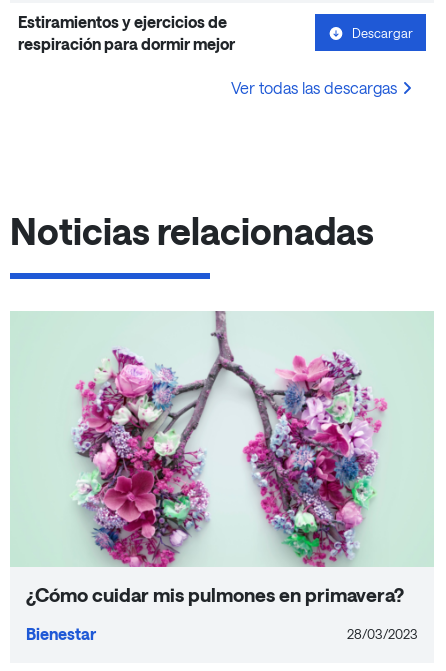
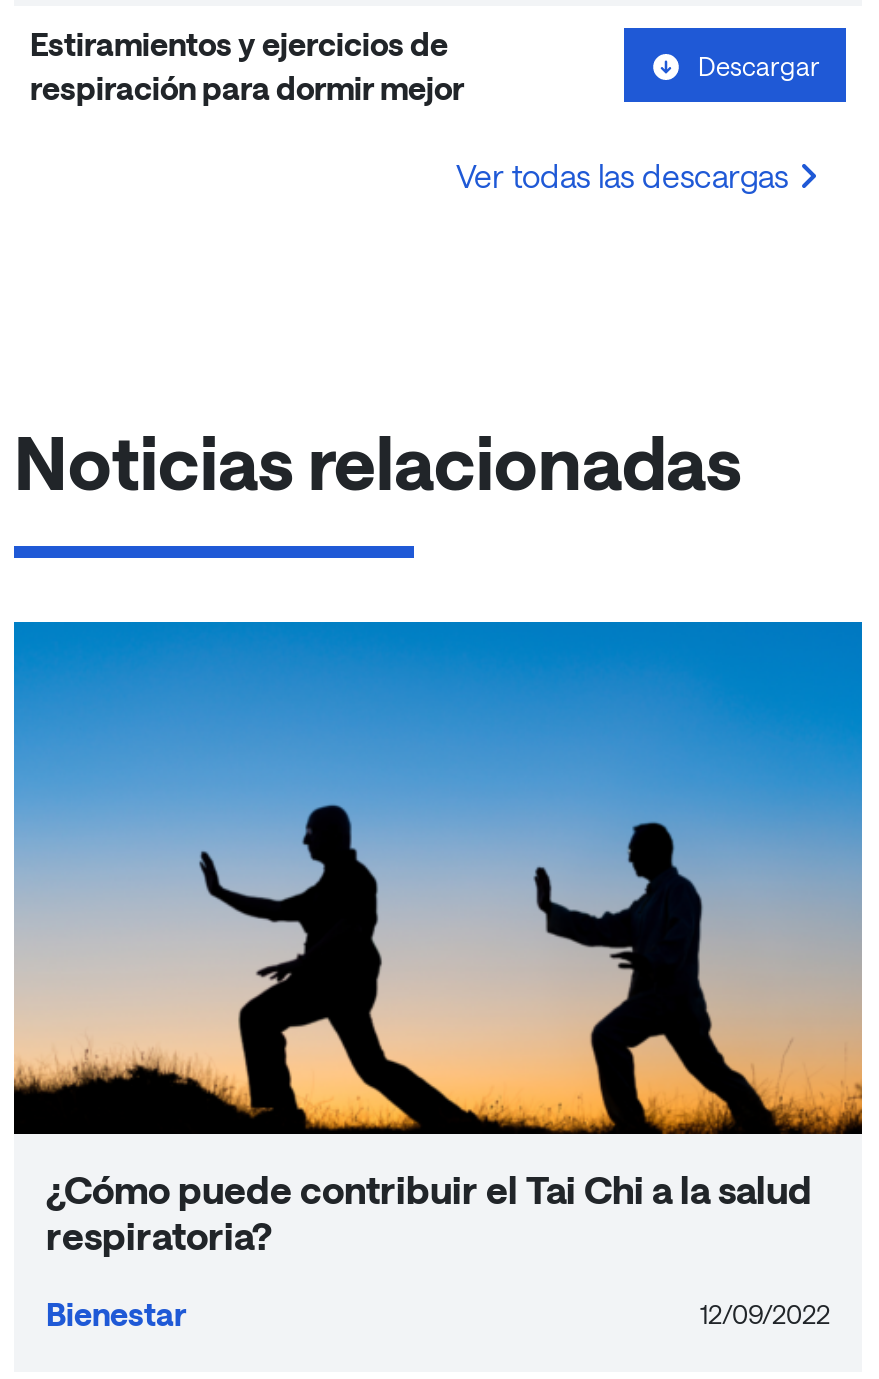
[10,310,434,606] [image] | ¿Cómo cuidar mis pulmones en primavera? -> [12,620,864,1258] [image] | ¿Cómo puede contribuir el Tai Chi a la salud | respiratoria?
[347,626,418,641] 28/03/2023 -> [700,1299,830,1329] 12/09/2022

